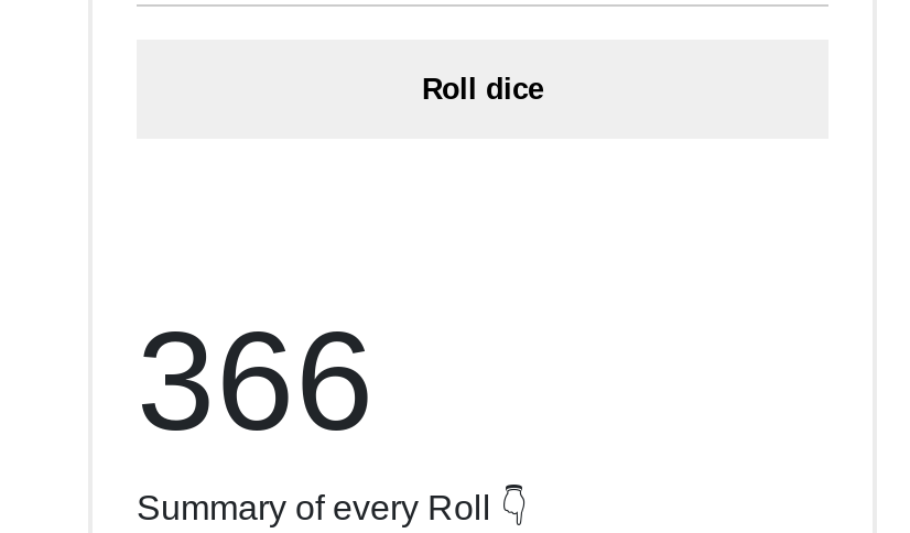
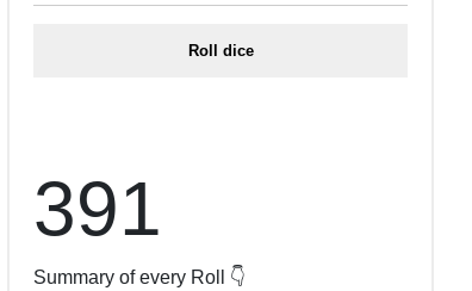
[137,302,375,461] 366 -> [33,166,162,252] 391

